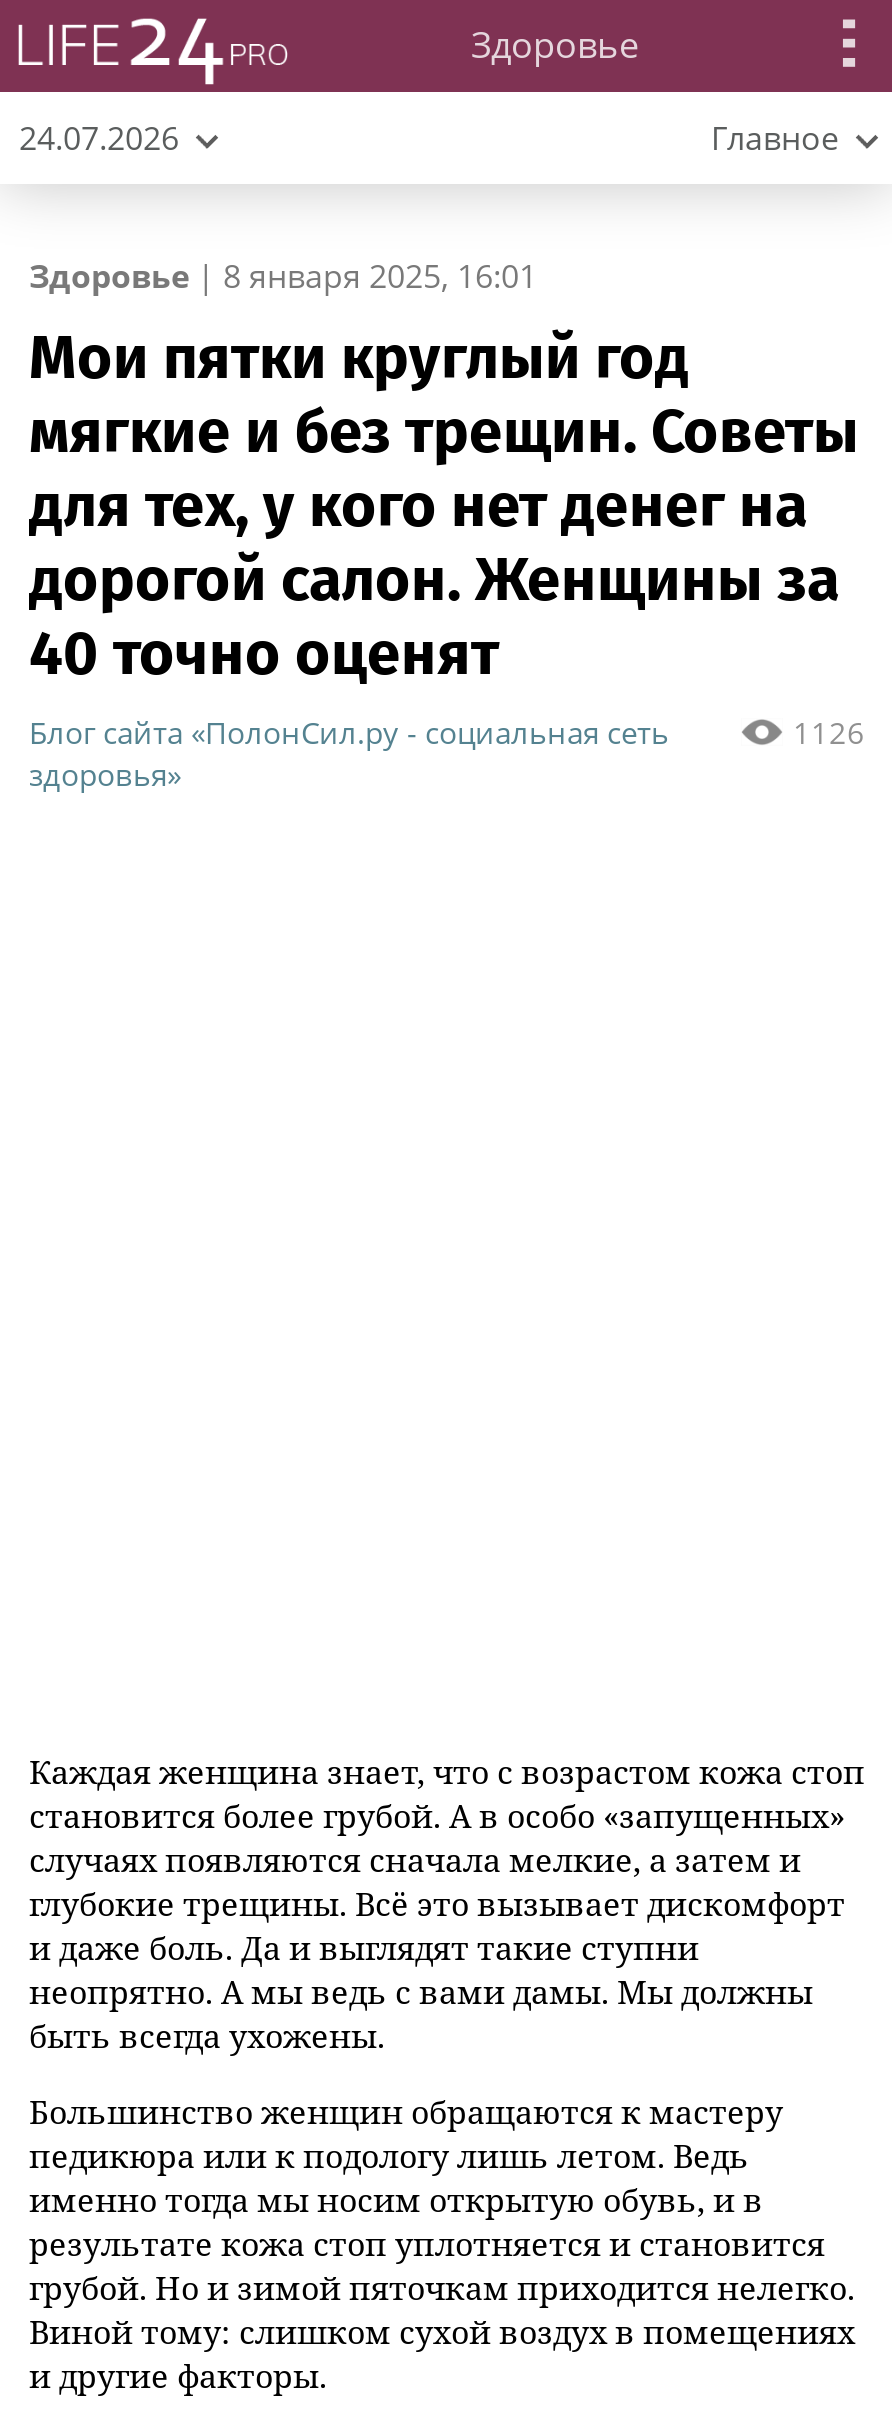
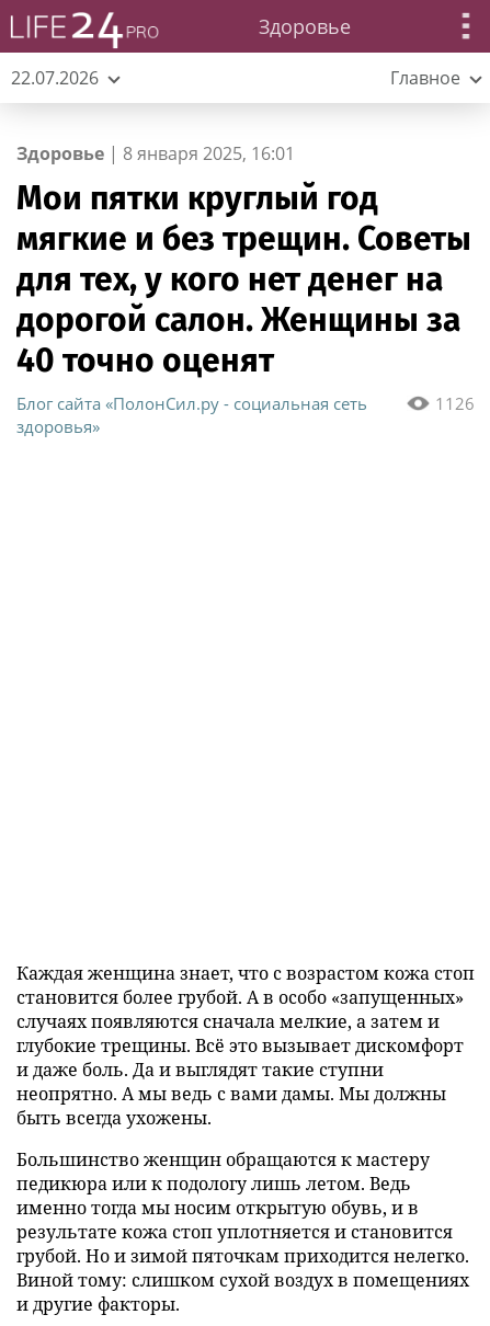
[19,115,179,159] 24.07.2026 -> [11,65,99,89] 22.07.2026

